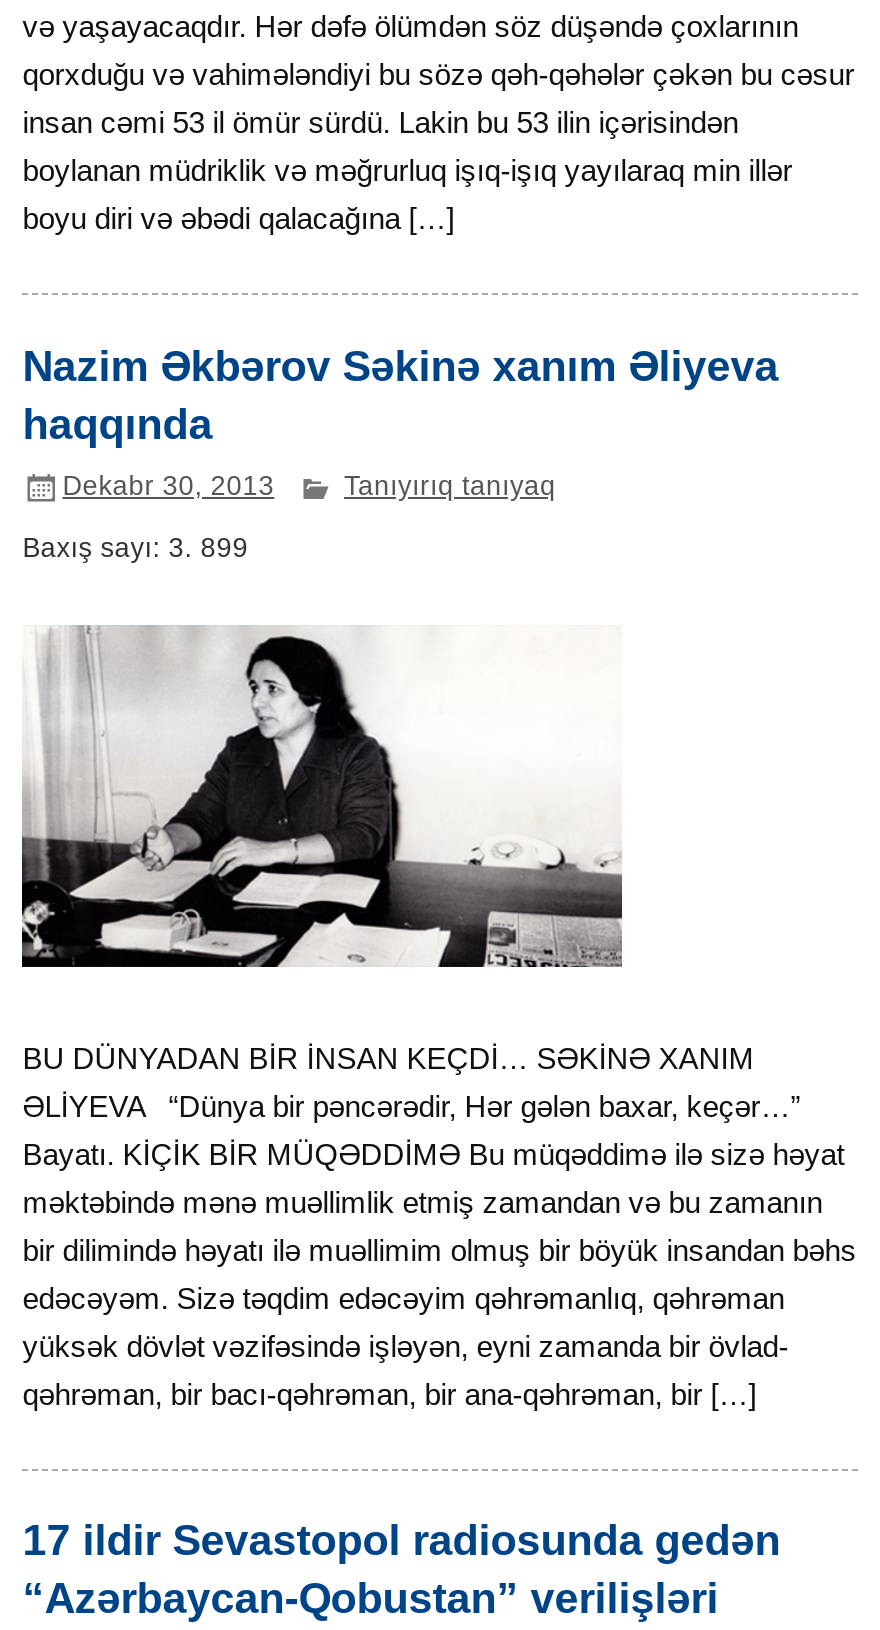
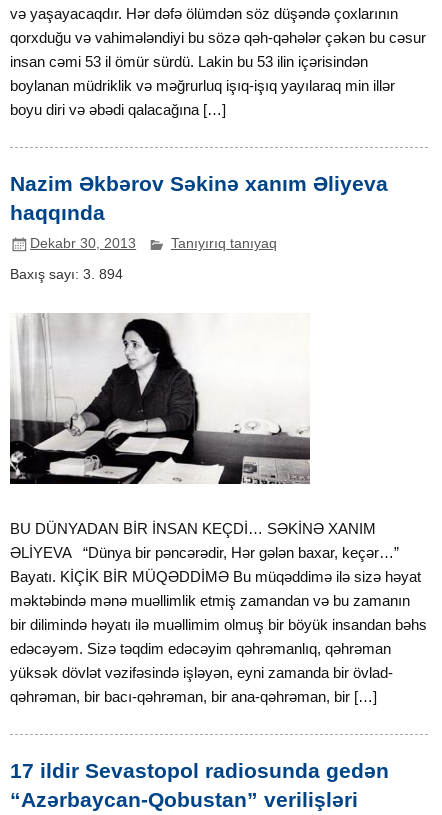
[22,532,248,562] Baxış sayı: 3. 899 -> [10,266,123,281] Baxış sayı: 3. 894

